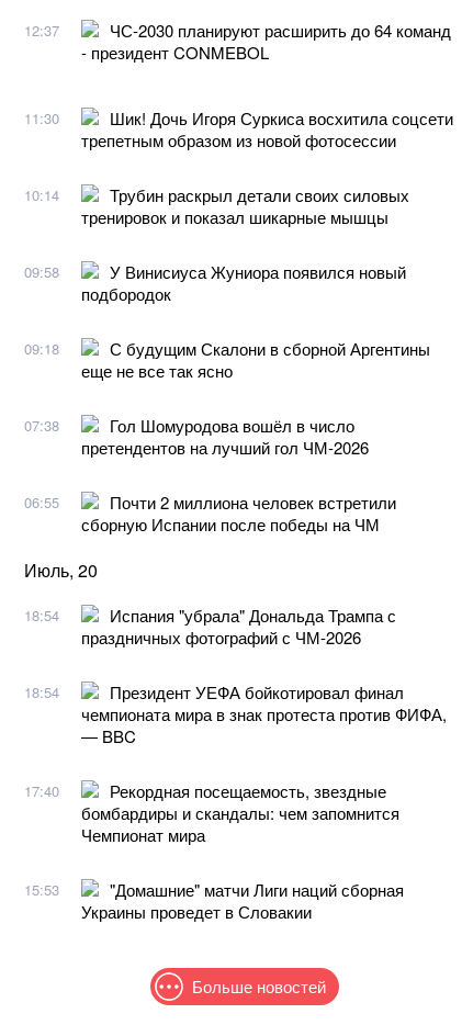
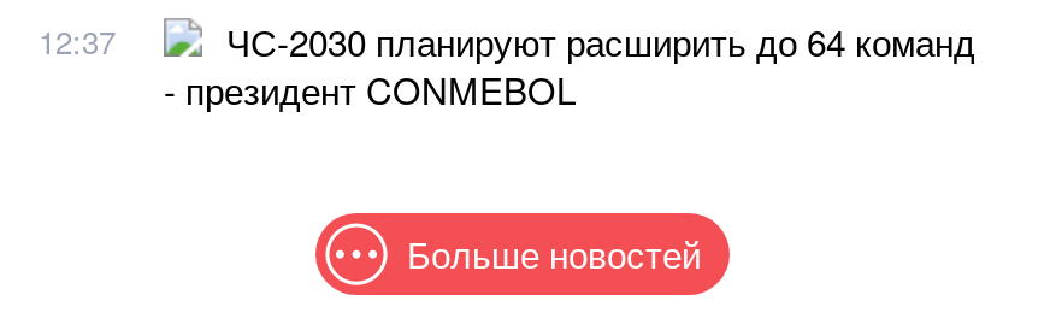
[24,106,453,922] 11:30 | Шик! Дочь Игоря Суркиса восхитила соцсети | трепетным образом из новой фотосессии | 10:14 | Трубин раскрыл детали своих силовых | тренировок и показал шикарные мышцы | 09:58 | У Винисиуса Жуниора появился новый | подбородок | 09:18 | С будущим Скалони в сборной Аргентины | еще не все так ясно | 07:38 | Гол Шомуродова вошёл в число | претендентов на лучший гол ЧМ-2026 | 06:55 | Почти 2 миллиона человек встретили | сборную Испании после победы на ЧМ | Июль, 20 | 18:54 | Испания "убрала" Дональда Трампа с | праздничных фотографий с ЧМ-2026 | 18:54 | Президент УЕФА бойкотировал финал | чемпионата мира в знак протеста против ФИФА, | — BBC | 17:40 | Рекордная посещаемость, звездные | бомбардиры и скандалы: чем запомнится | Чемпионат мира | 15:53 | "Домашние" матчи Лиги наций сборная | Украины проведет в Словакии -> none

